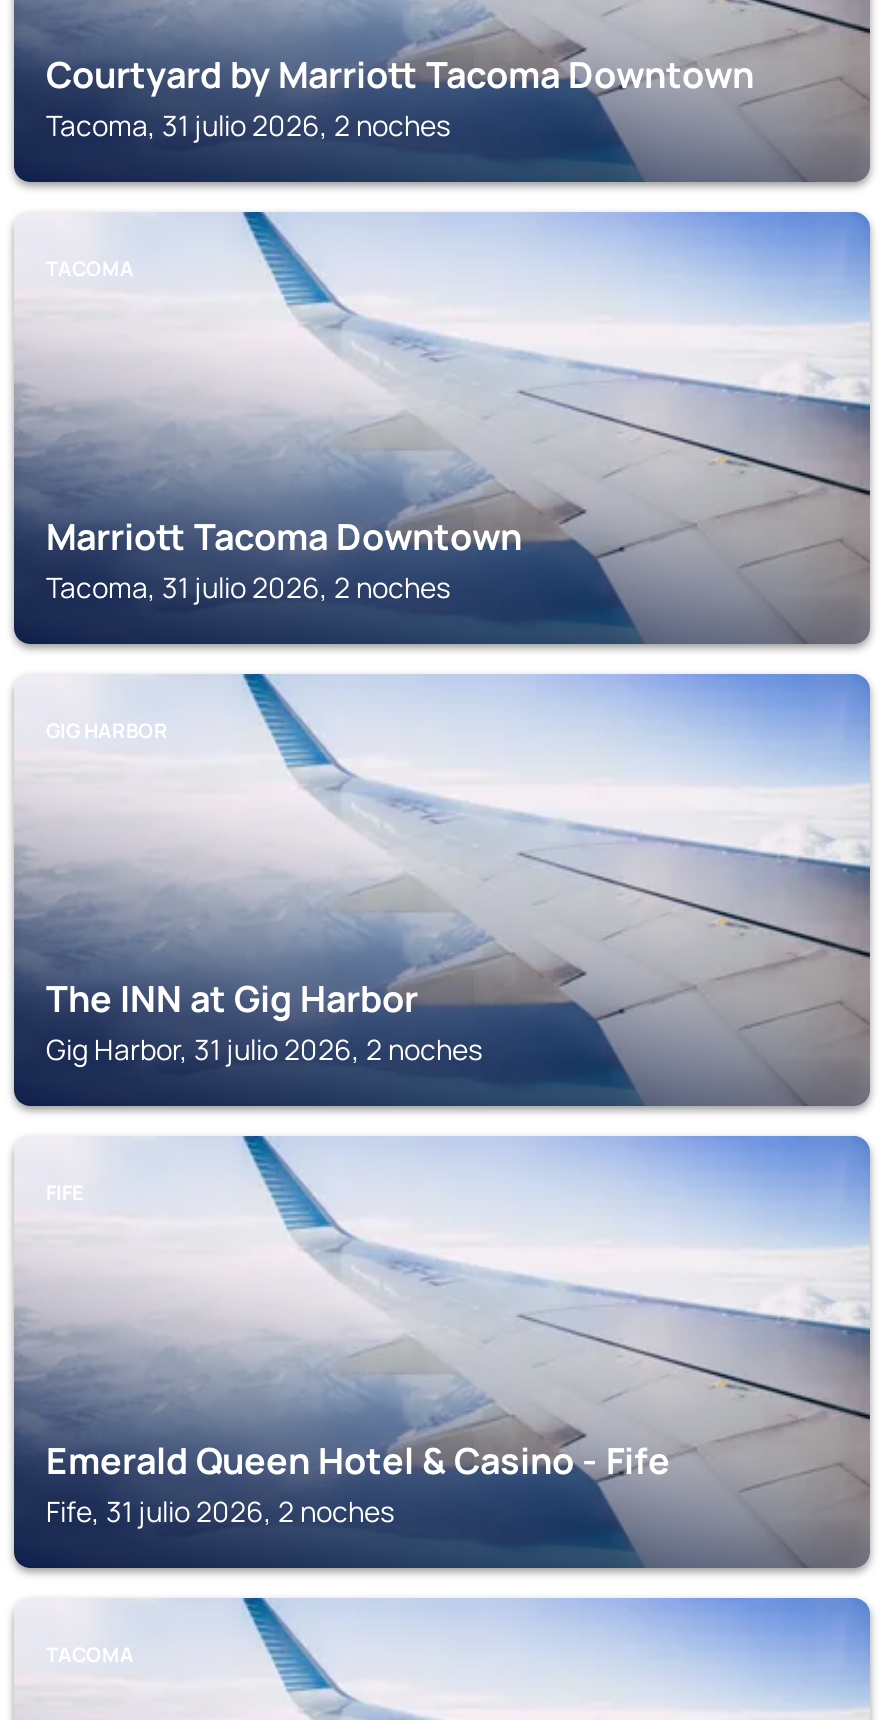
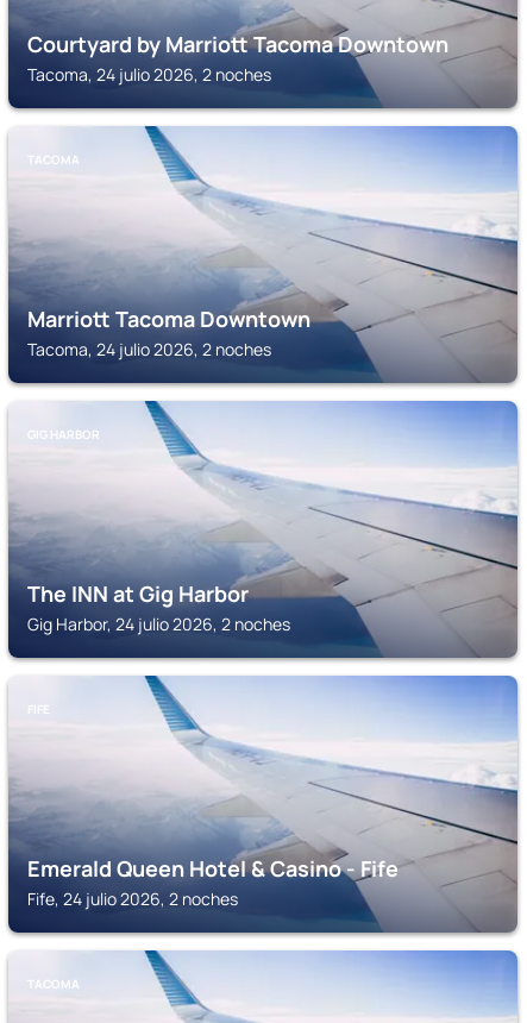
[46,106,450,144] Tacoma, 31 julio 2026, 2 noches -> [27,63,271,86] Tacoma, 24 julio 2026, 2 noches
[46,568,450,606] Tacoma, 31 julio 2026, 2 noches -> [27,338,271,360] Tacoma, 24 julio 2026, 2 noches
[46,1030,482,1068] Gig Harbor, 31 julio 2026, 2 noches -> [27,613,290,635] Gig Harbor, 24 julio 2026, 2 noches
[46,1492,394,1530] Fife, 31 julio 2026, 2 noches -> [27,887,238,910] Fife, 24 julio 2026, 2 noches

